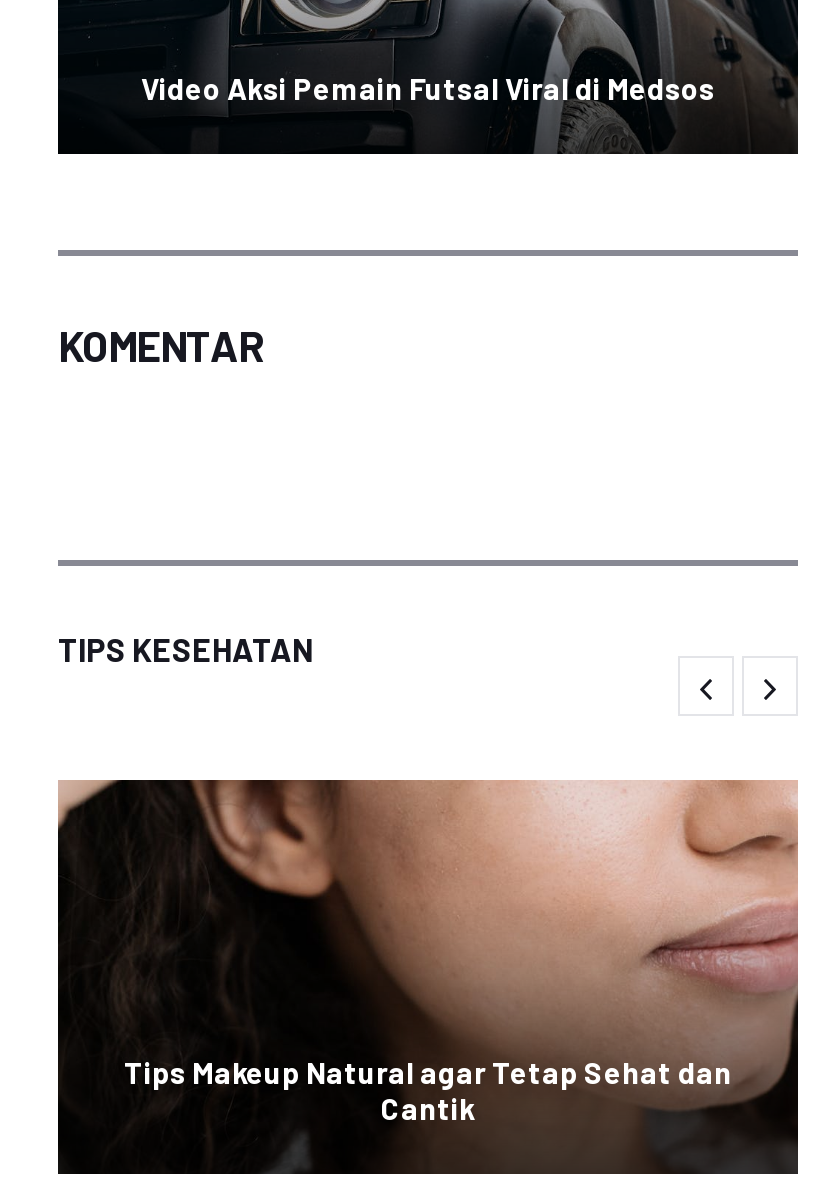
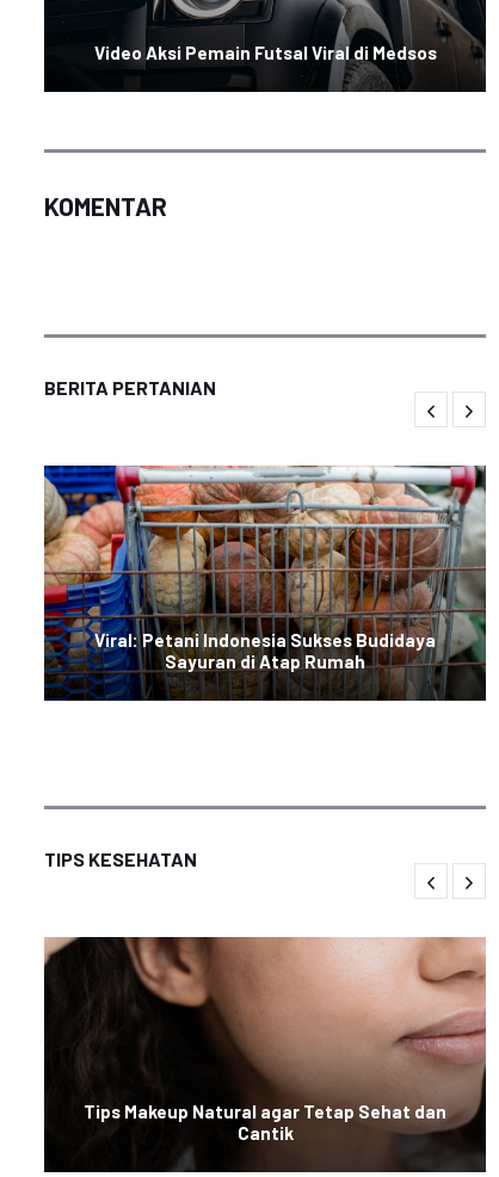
none -> [43,464,486,701] [image] | Viral: Petani Indonesia Sukses Budidaya | Sayuran di Atap Rumah
none -> [44,376,216,399] BERITA PERTANIAN

